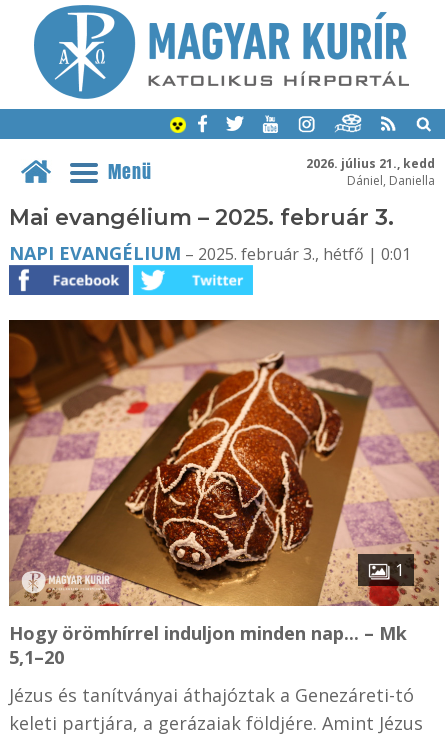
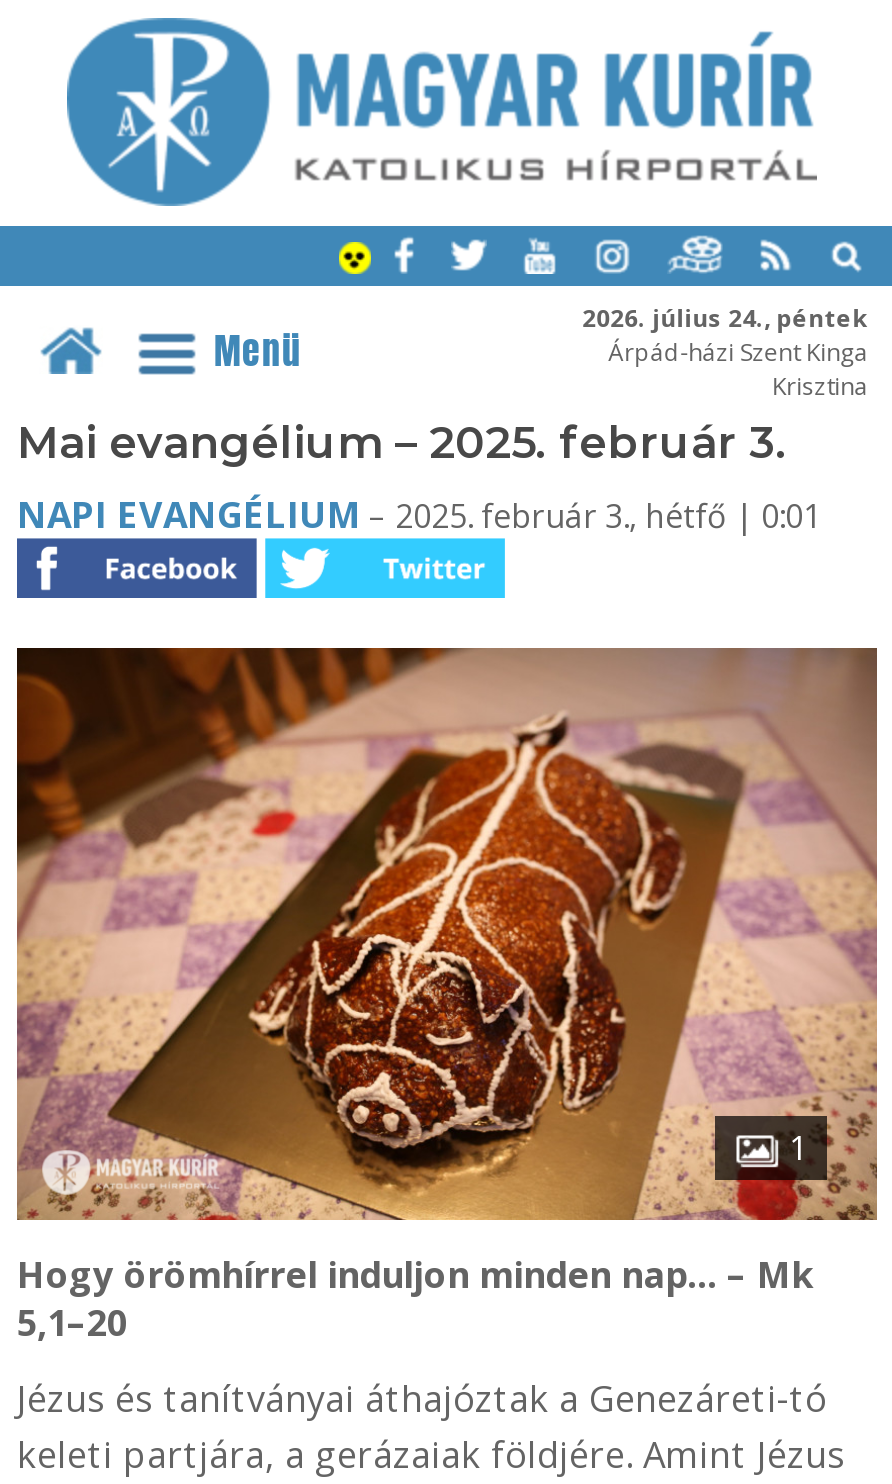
[306,154,435,188] 2026. július 21., kedd | Dániel, Daniella -> [582,300,868,402] 2026. július 24., péntek | Árpád-házi Szent Kinga | Krisztina

